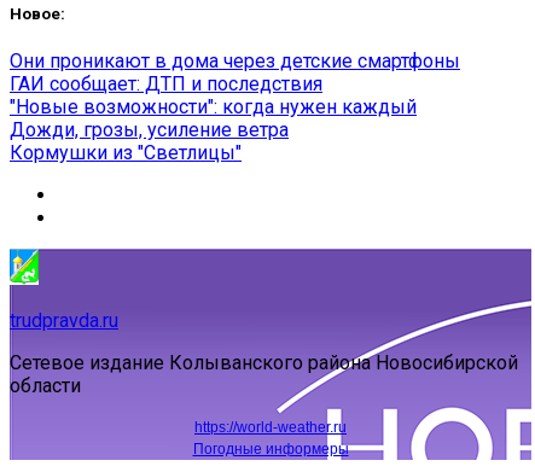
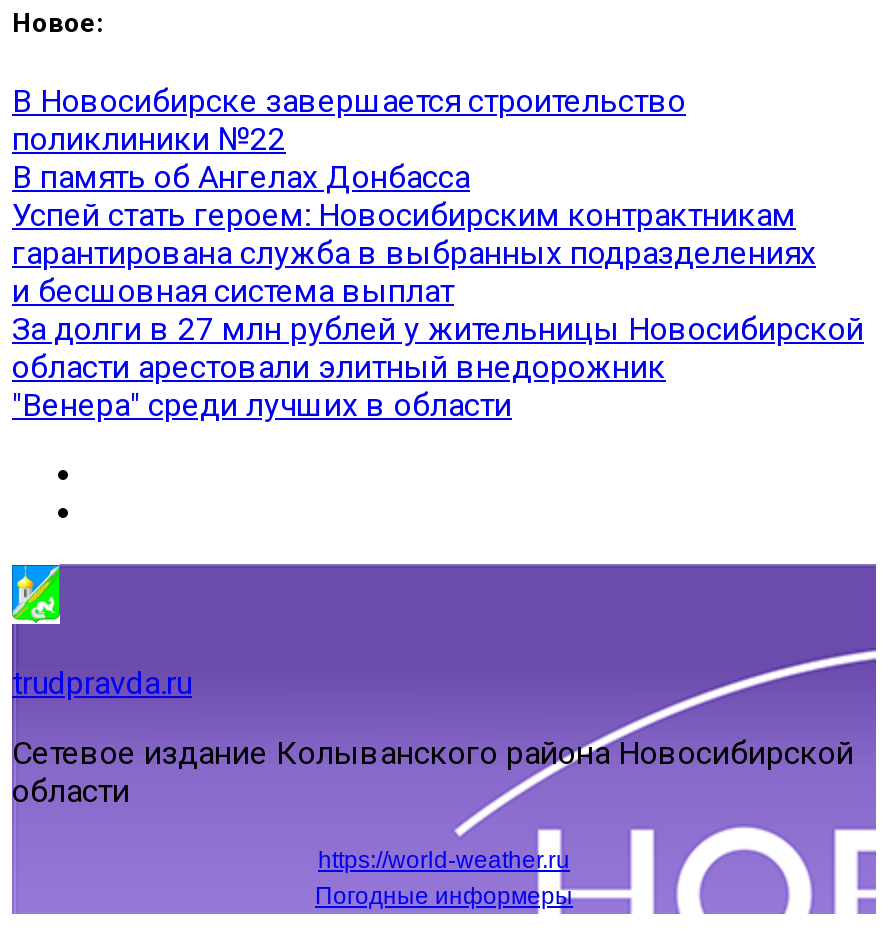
[10,50,460,165] Они проникают в дома через детские смартфоны | ГАИ сообщает: ДТП и последствия | "Новые возможности": когда нужен каждый | Дожди, грозы, усиление ветра | Кормушки из "Светлицы" -> [12,83,864,425] В Новосибирске завершается строительство | поликлиники №22 | В память об Ангелах Донбасса | Успей стать героем: Новосибирским контрактникам | гарантирована служба в выбранных подразделениях | и бесшовная система выплат | За долги в 27 млн рублей у жительницы Новосибирской | области арестовали элитный внедорожник | "Венера" среди лучших в области

